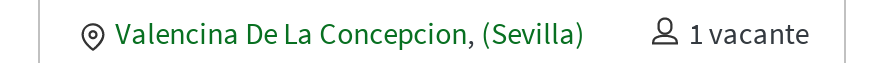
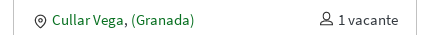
[115,15,585,53] Valencina De La Concepcion, (Sevilla) -> [52,10,195,29] Cullar Vega, (Granada)

